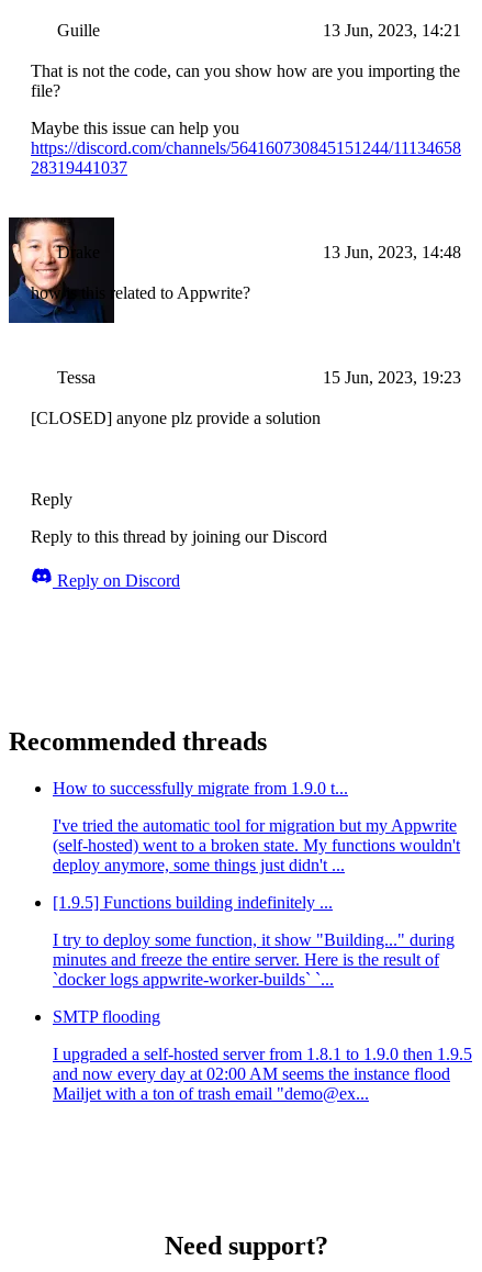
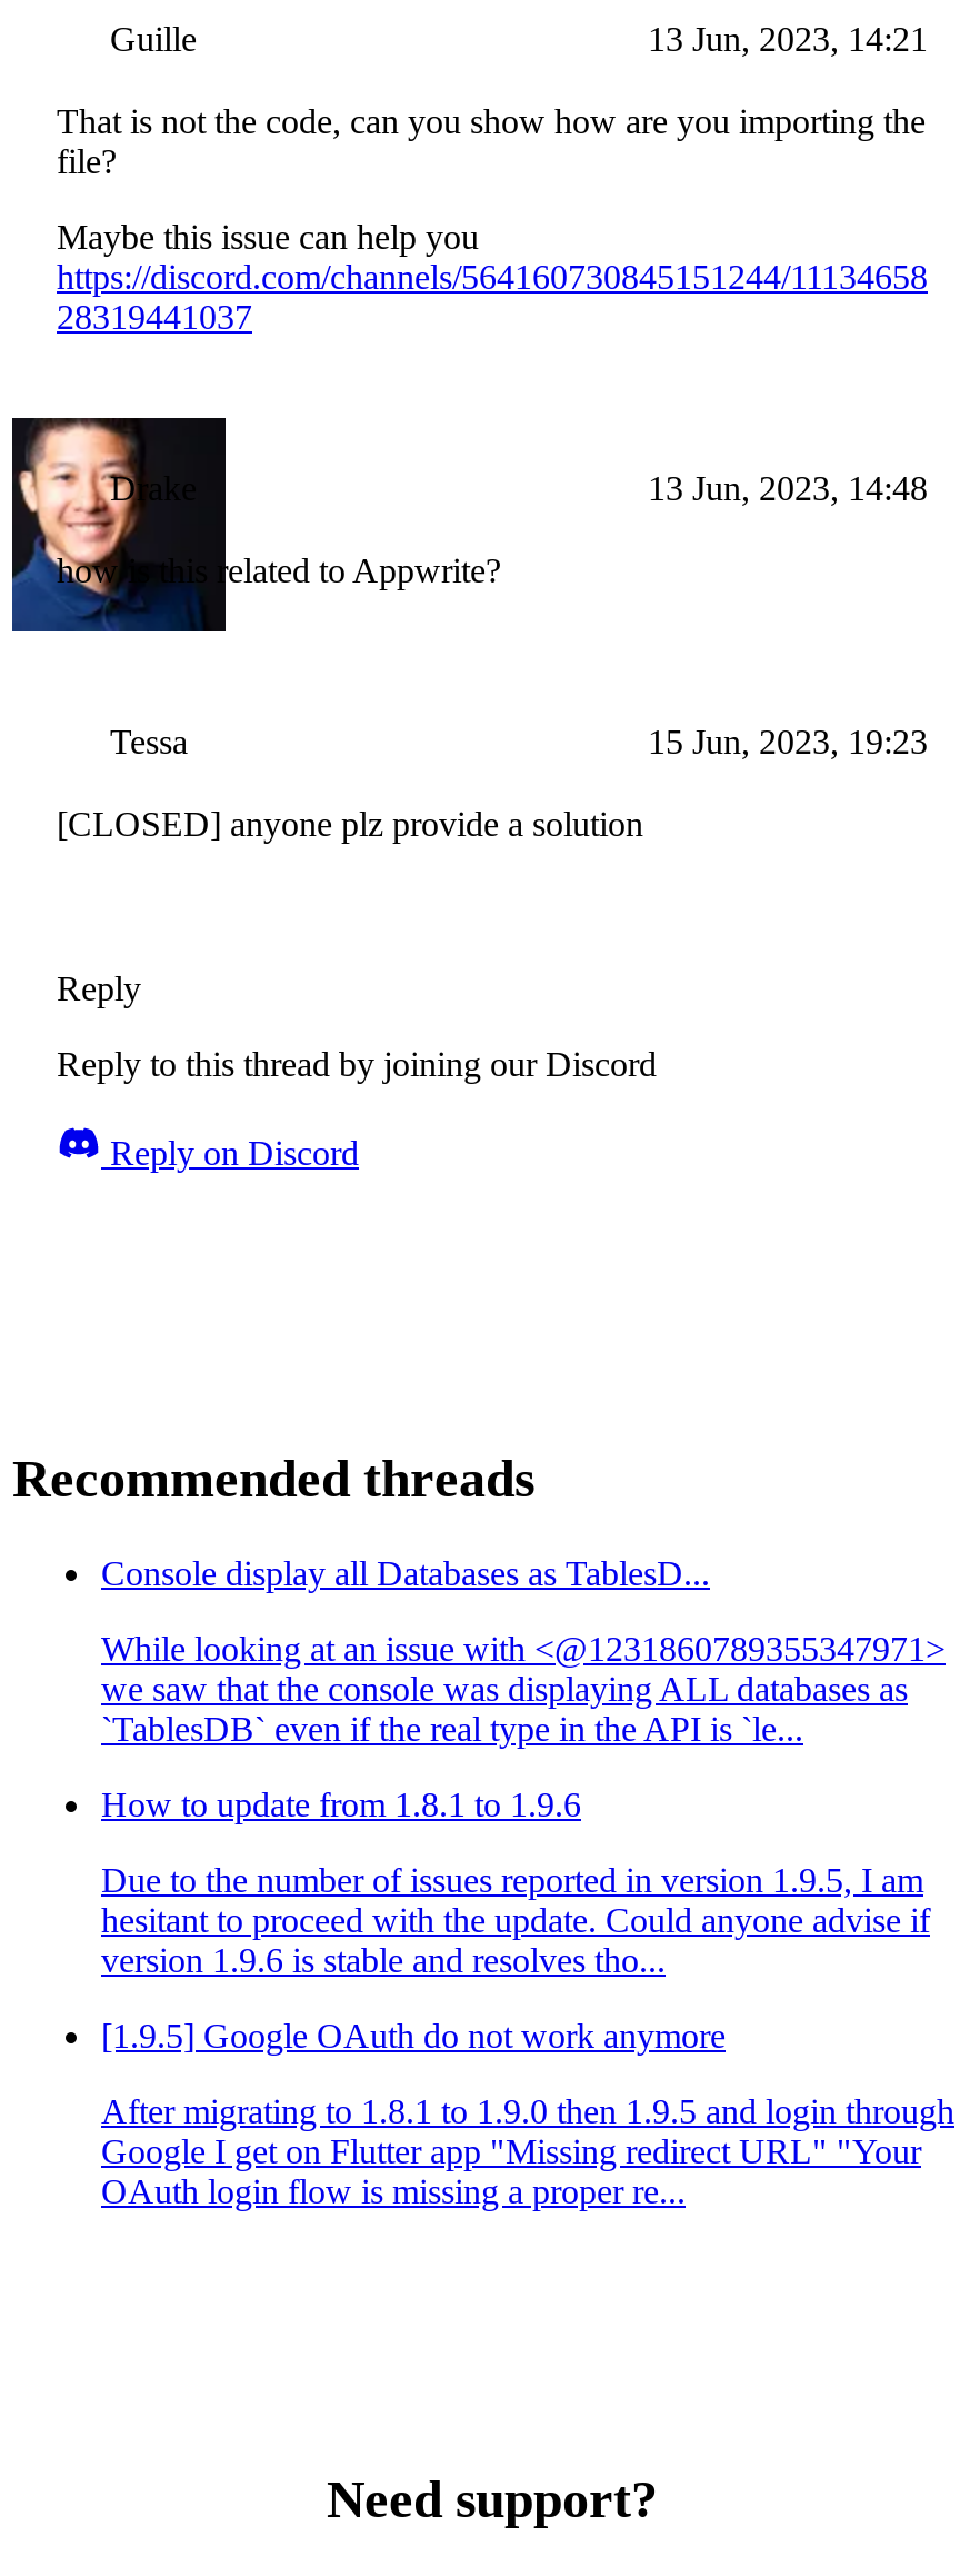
[53,779,348,798] How to successfully migrate from 1.9.0 t... -> [101,1555,710,1593] Console display all Databases as TablesD...
[53,816,460,875] I've tried the automatic tool for migration but my Appwrite | (self-hosted) went to a broken state. My functions wouldn't | deploy anymore, some things just didn't ... -> [101,1630,946,1748] While looking at an issue with <@1231860789355347971> | we saw that the console was displaying ALL databases as | `TablesDB` even if the real type in the API is `le...
[53,893,333,912] [1.9.5] Functions building indefinitely ... -> [101,1786,581,1824] How to update from 1.8.1 to 1.9.6
[53,931,455,989] I try to deploy some function, it show "Building..." during | minutes and freeze the entire server. Here is the result of | `docker logs appwrite-worker-builds` `... -> [101,1862,930,1979] Due to the number of issues reported in version 1.9.5, I am | hesitant to proceed with the update. Could anyone advise if | version 1.9.6 is stable and resolves tho...
[53,1007,160,1026] SMTP flooding -> [101,2017,726,2055] [1.9.5] Google OAuth do not work anymore
[53,1045,472,1103] I upgraded a self-hosted server from 1.8.1 to 1.9.0 then 1.9.5 | and now every day at 02:00 AM seems the instance flood | Mailjet with a ton of trash email "demo@ex... -> [101,2093,954,2211] After migrating to 1.8.1 to 1.9.0 then 1.9.5 and login through | Google I get on Flutter app "Missing redirect URL" "Your | OAuth login flow is missing a proper re...

